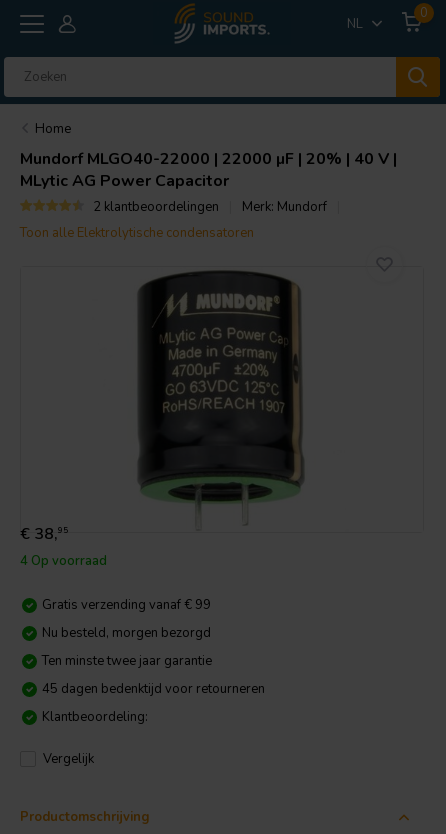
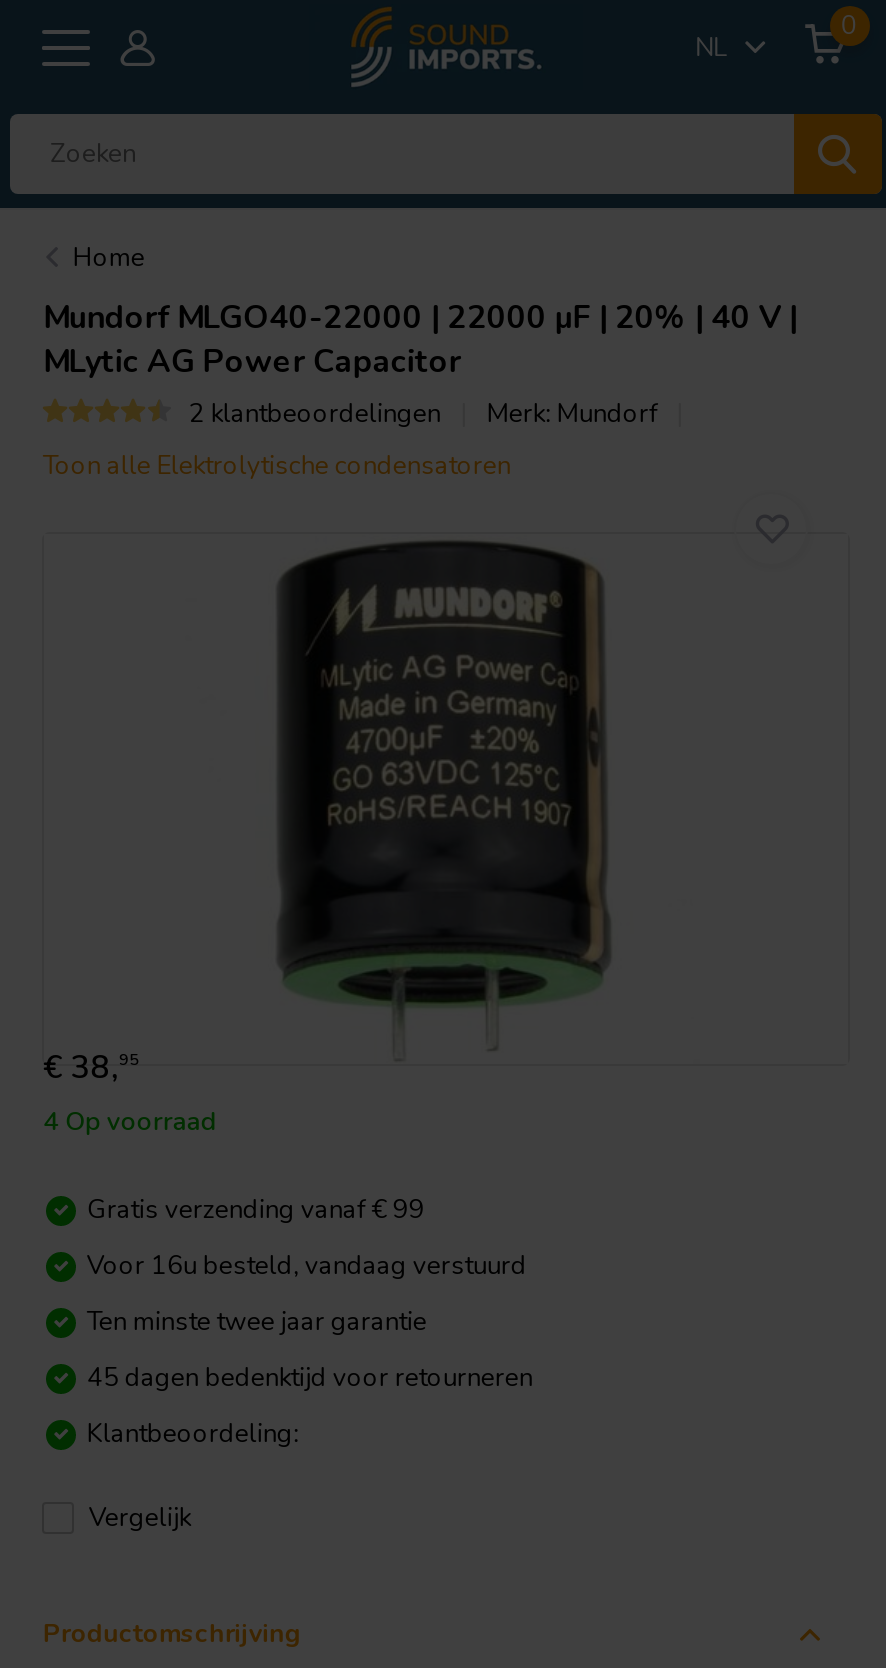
[42,624,211,642] Nu besteld, morgen bezorgd -> [87,1248,527,1284] Voor 16u besteld, vandaag verstuurd

